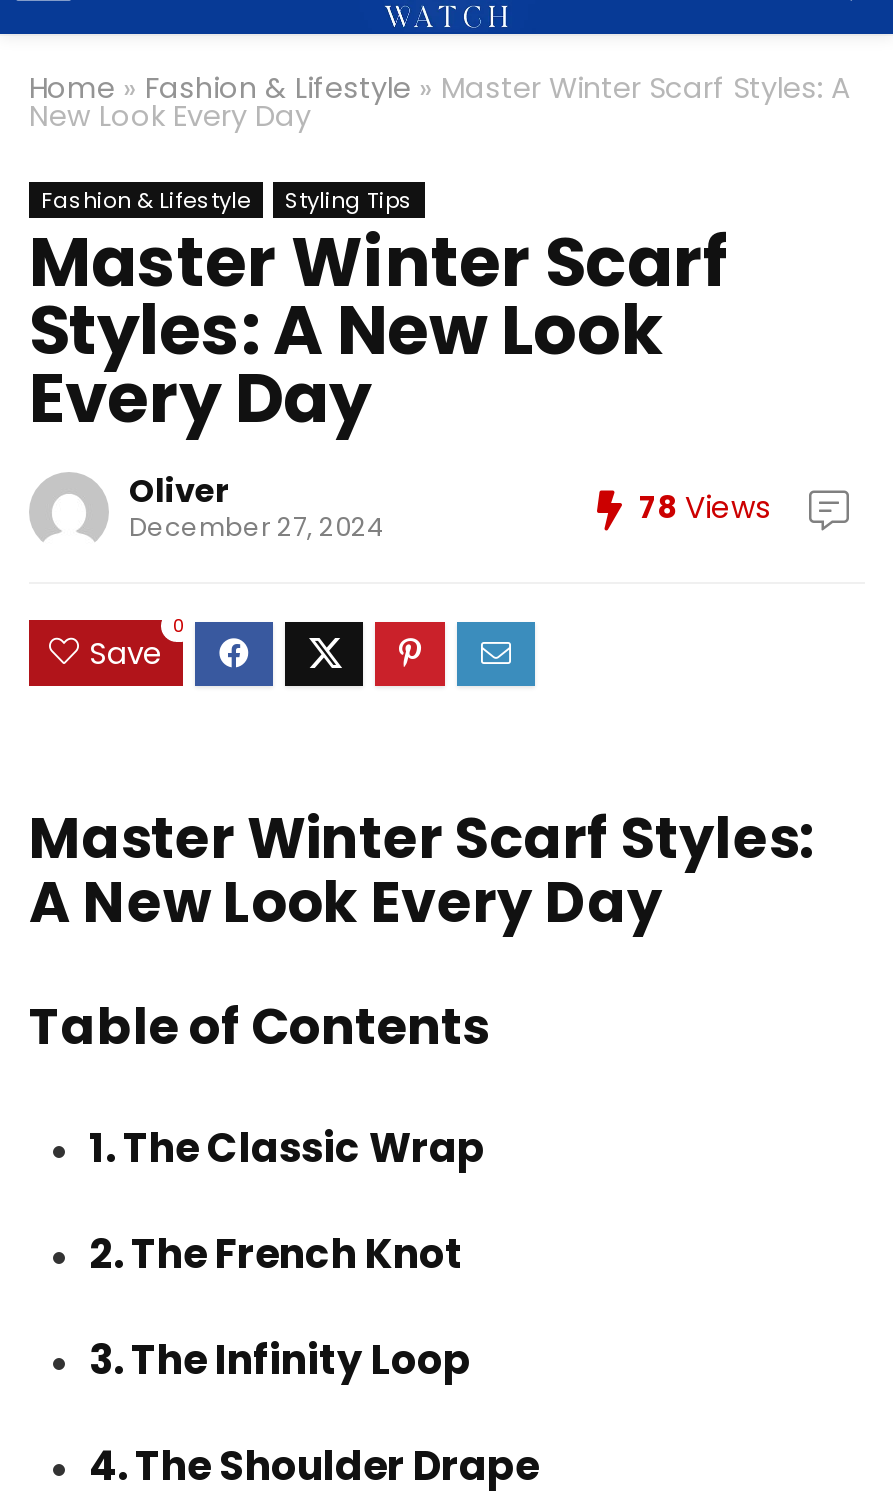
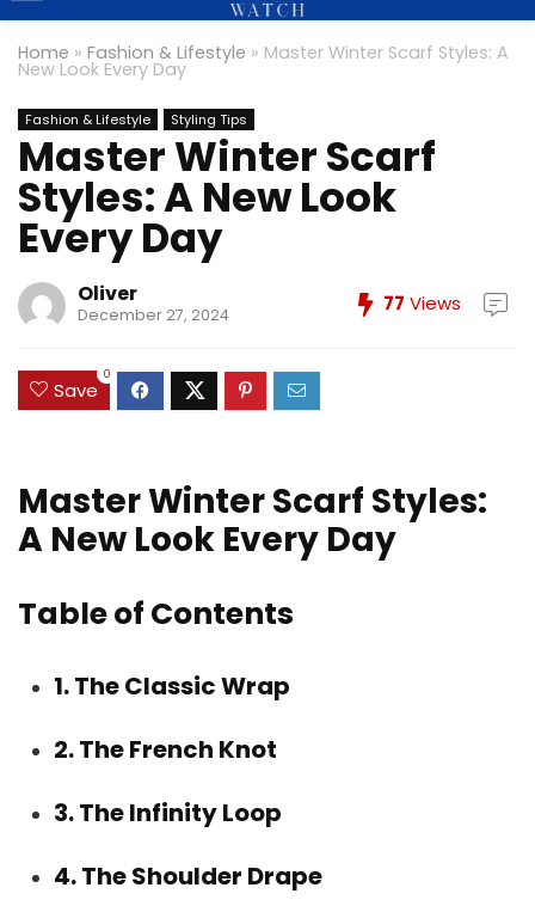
[639,486,771,528] 78 Views -> [383,290,461,316] 77 Views

